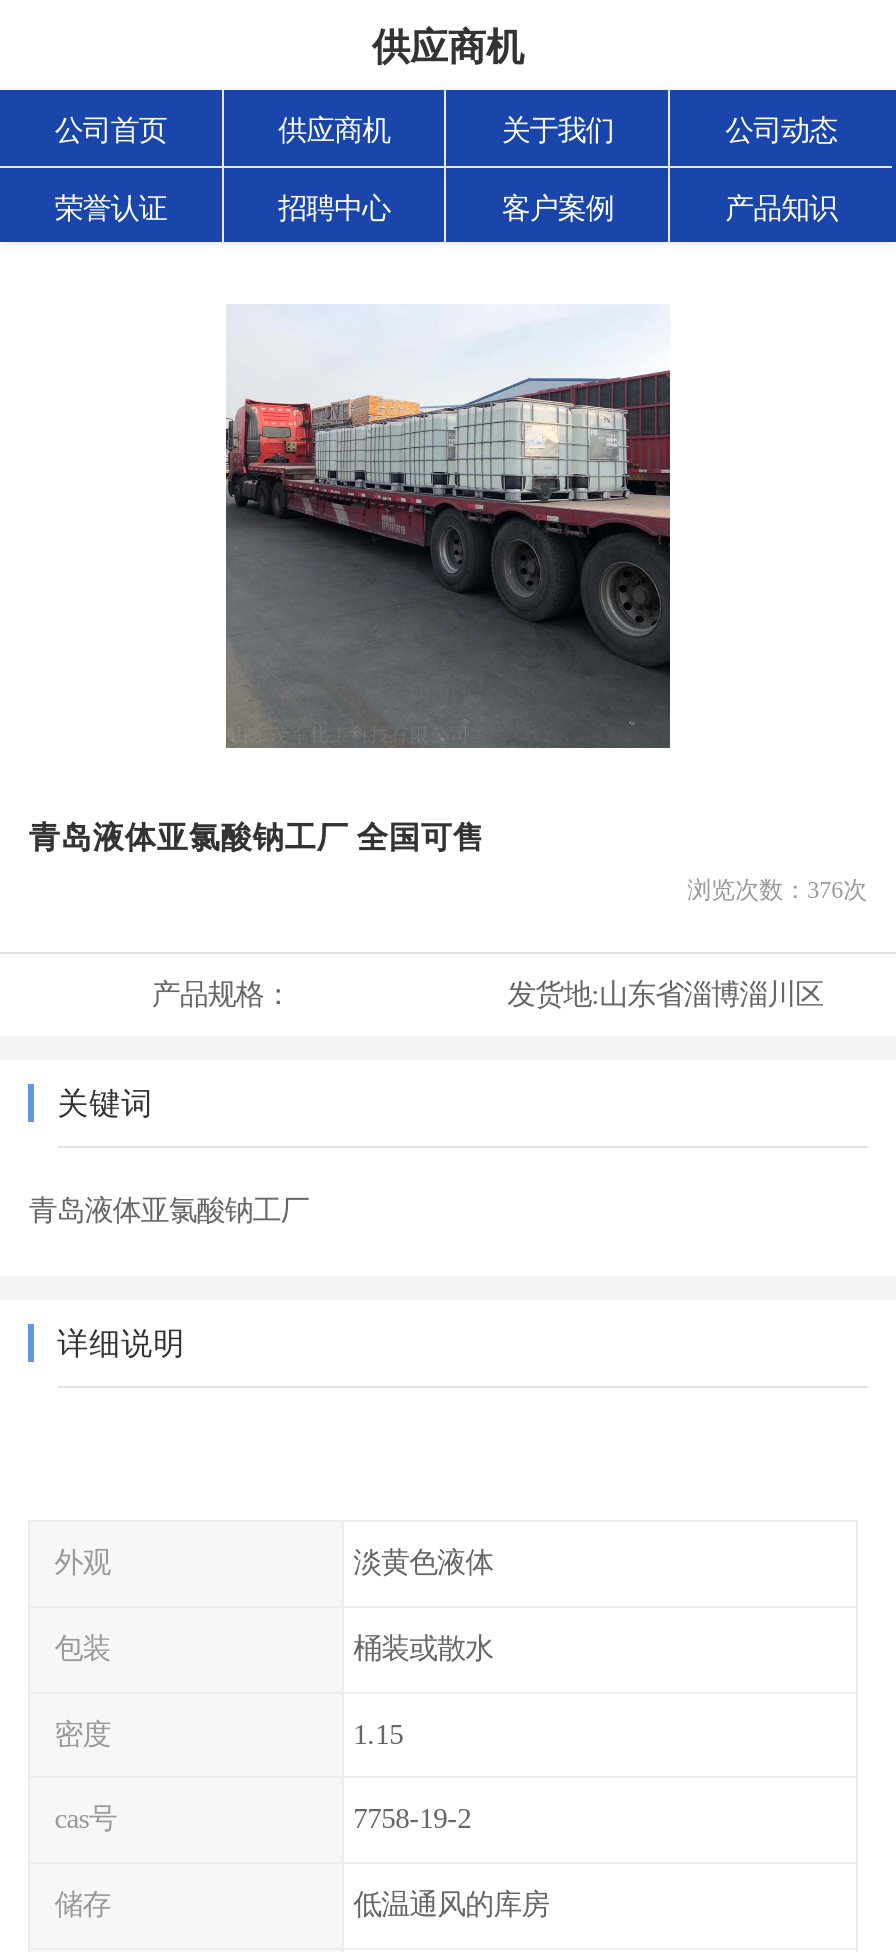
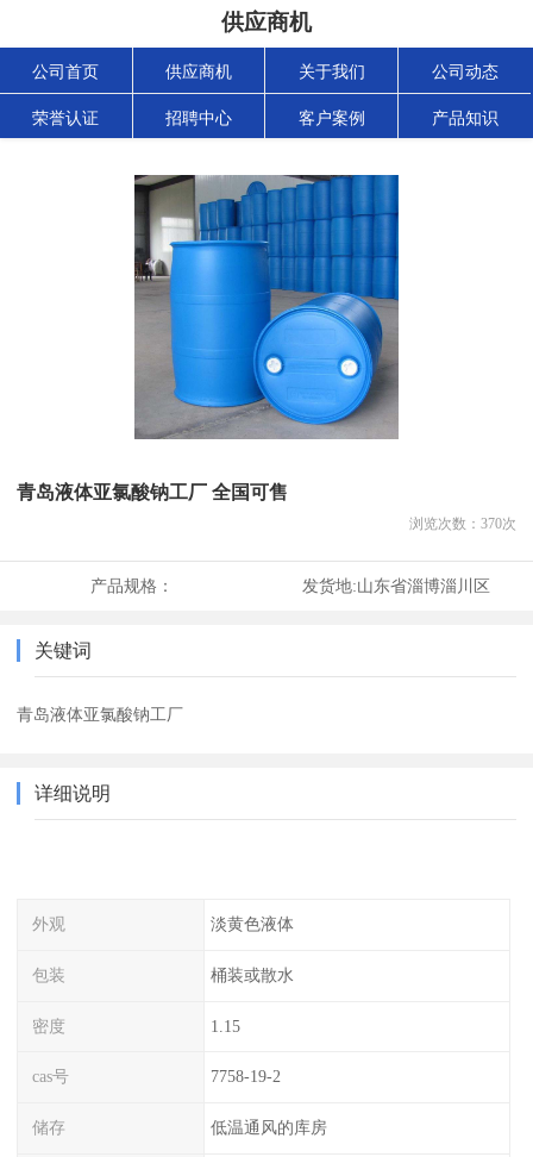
[226,304,672,748] [image] -> [133,174,400,439] [image]
[687,876,867,904] 浏览次数：376次 -> [409,516,516,532] 浏览次数：370次

